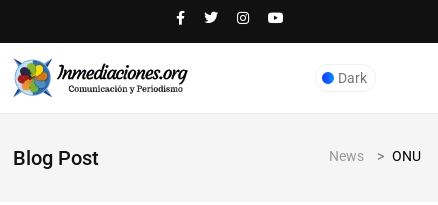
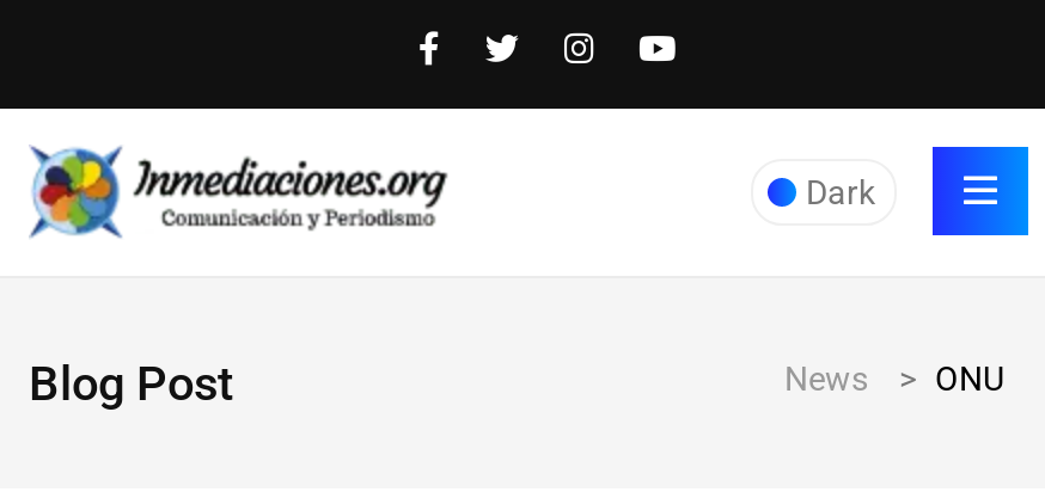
none -> [930,145,1031,238] [image]

